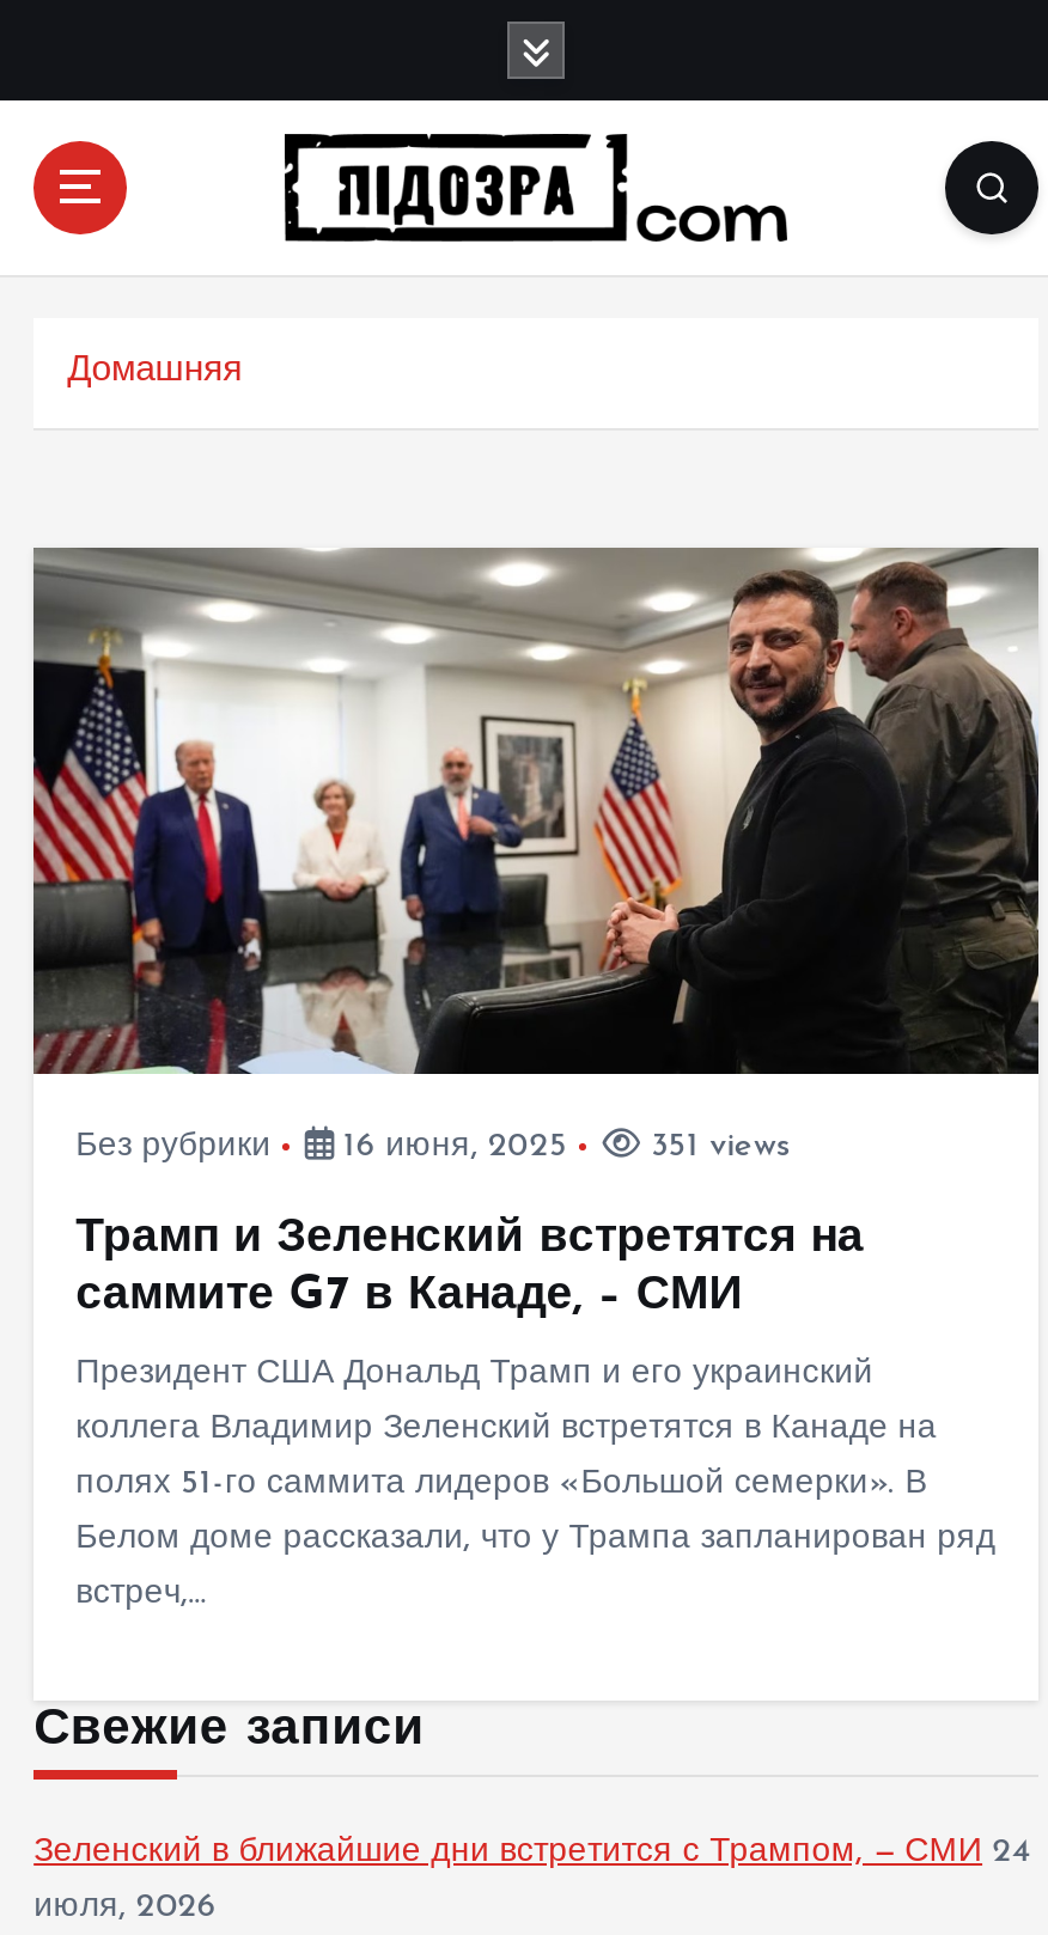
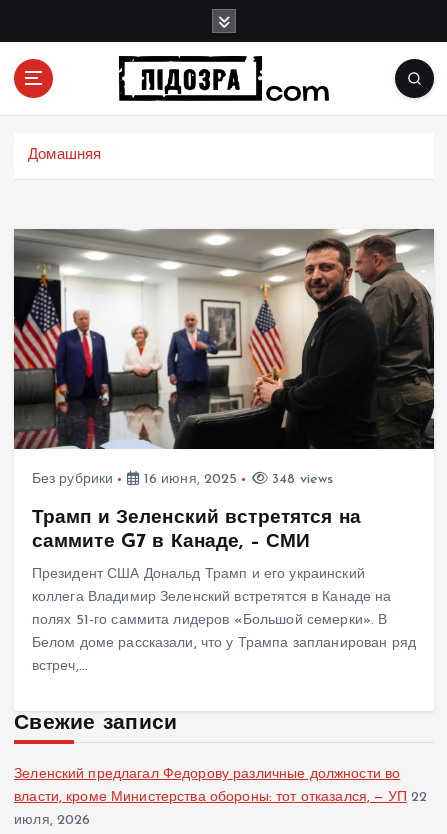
[641,1130,790,1166] 351 views -> [268,472,333,487] 348 views
[34,1835,1031,1870] Зеленский в ближайшие дни встретится с Трампом, — СМИ 24 -> [14,767,427,805] Зеленский предлагал Федорову различные должности во | власти, кроме Министерства обороны: тот отказался, — УП 22

